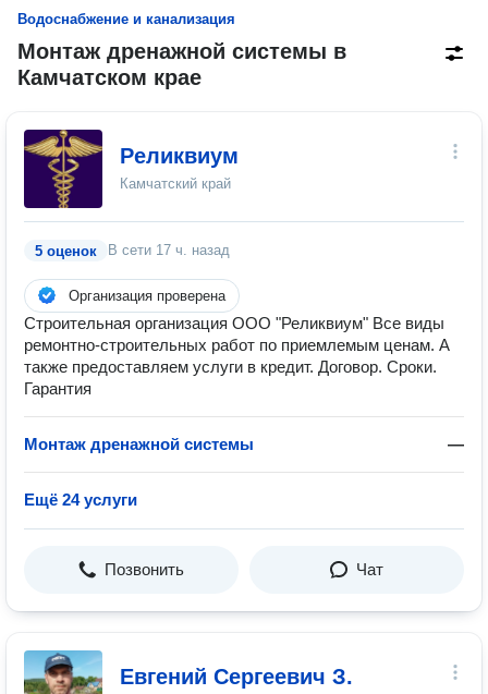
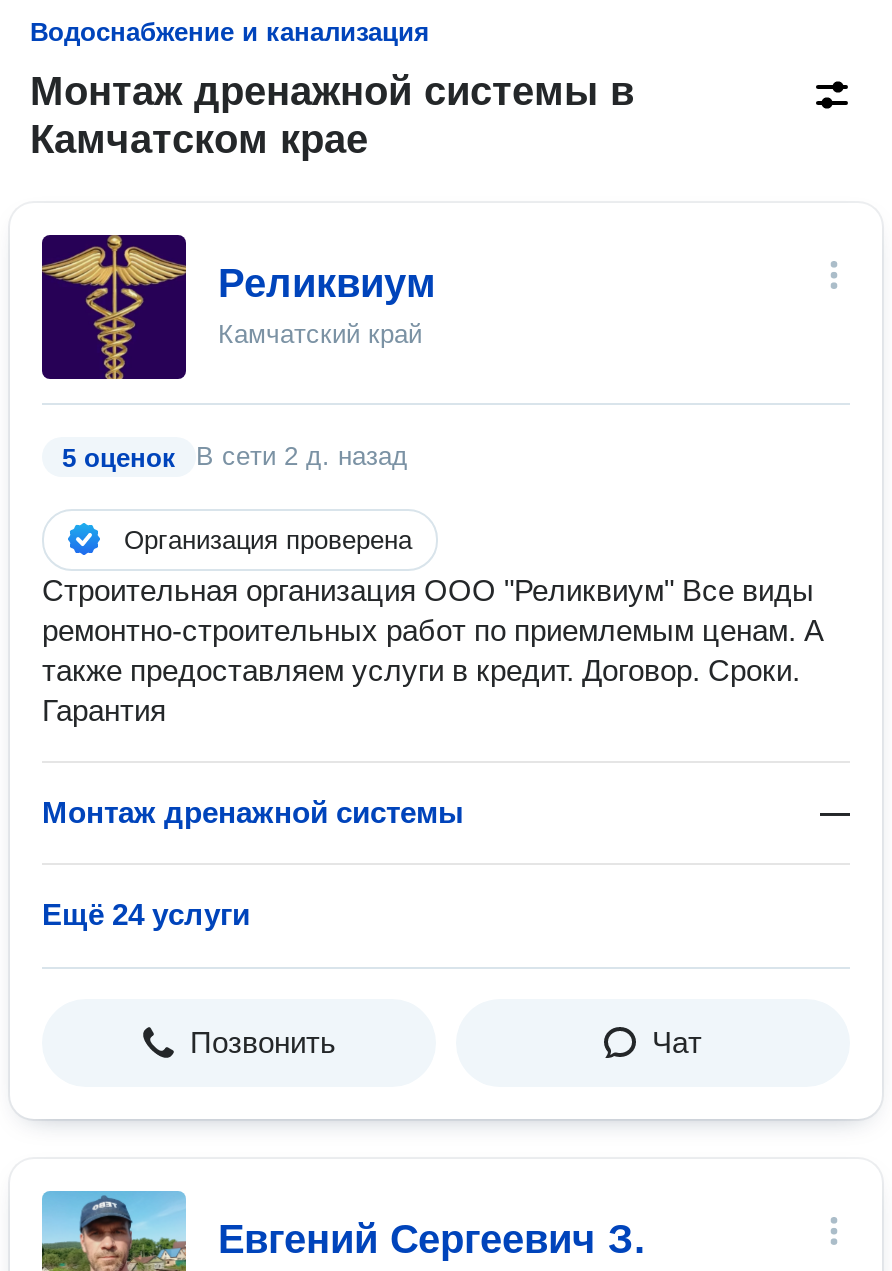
[35,242,230,259] 5 оценок В сети 17 ч. назад -> [62,441,408,473] 5 оценок В сети 2 д. назад

